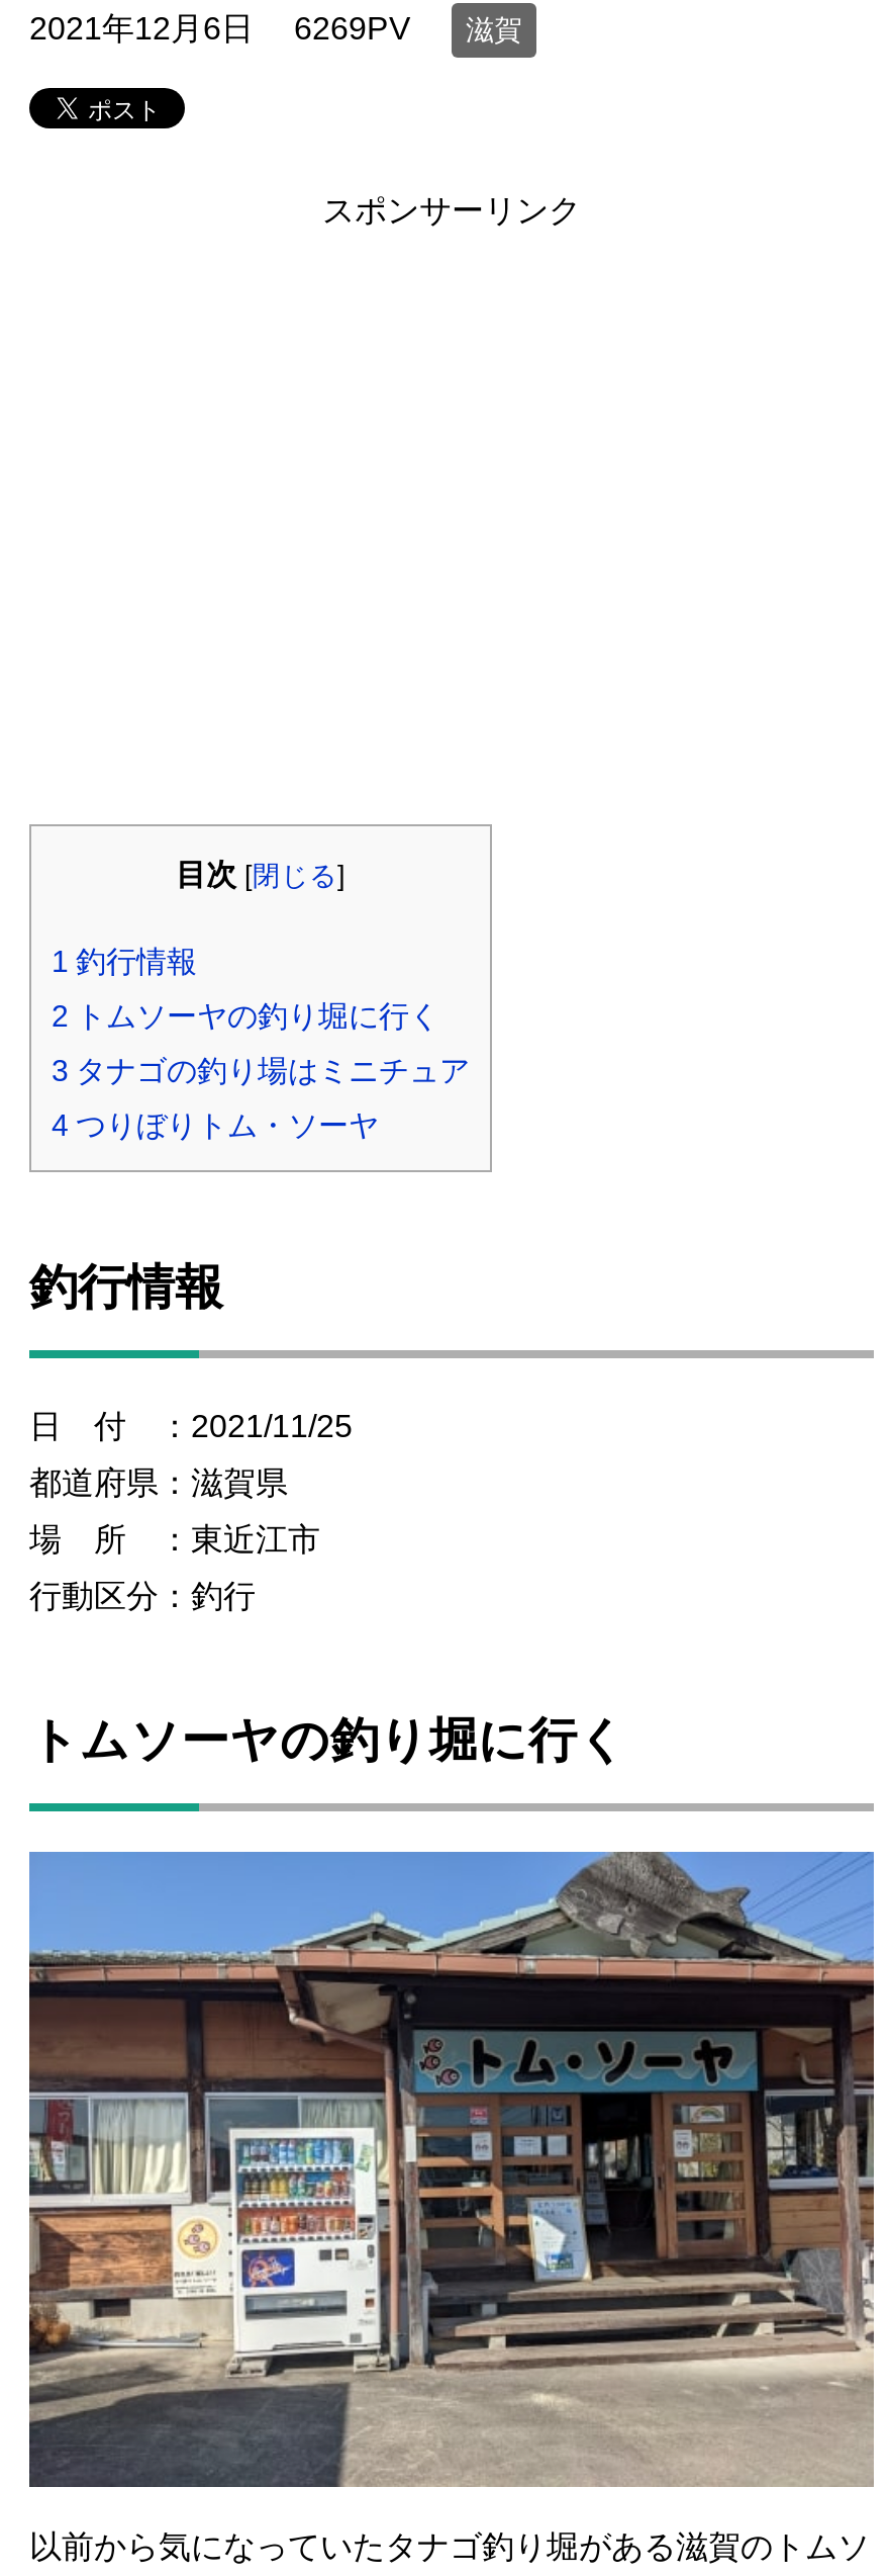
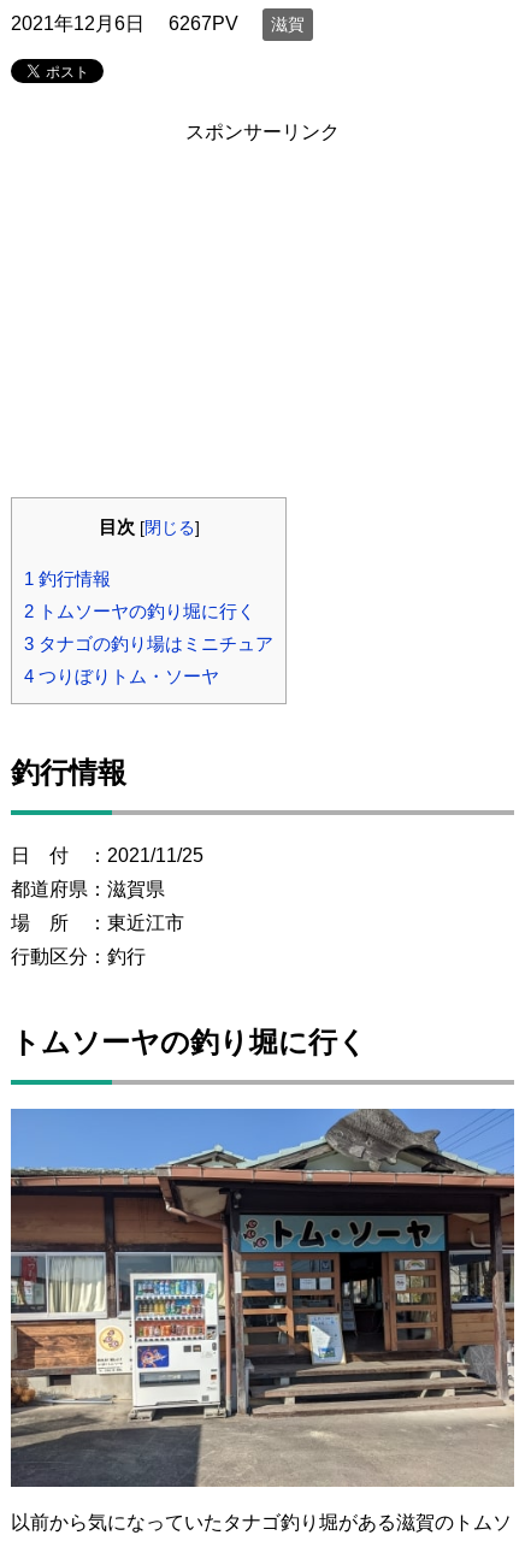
[29,11,522,46] 2021年12月6日 6269PV 滋賀 -> [11,13,305,34] 2021年12月6日 6267PV 滋賀

